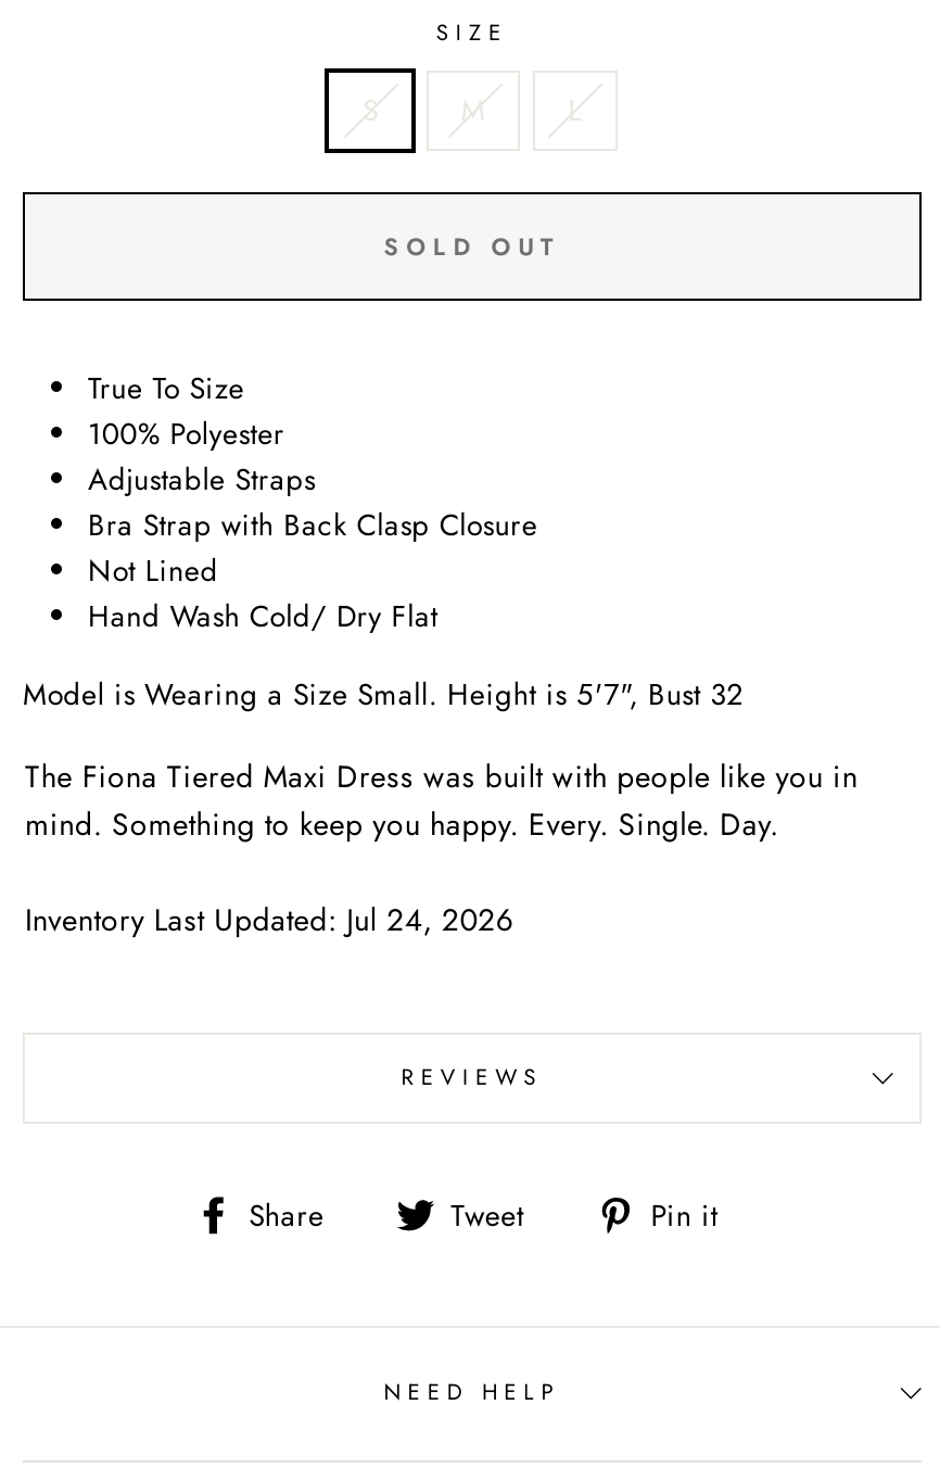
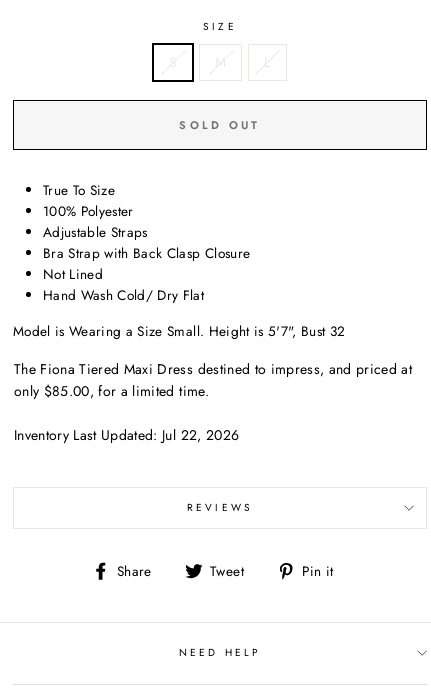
[25,755,858,846] The Fiona Tiered Maxi Dress was built with people like you in | mind. Something to keep you happy. Every. Single. Day. -> [14,359,412,401] The Fiona Tiered Maxi Dress destined to impress, and priced at | only $85.00, for a limited time.
[25,898,514,942] Inventory Last Updated: Jul 24, 2026 -> [14,425,239,445] Inventory Last Updated: Jul 22, 2026

